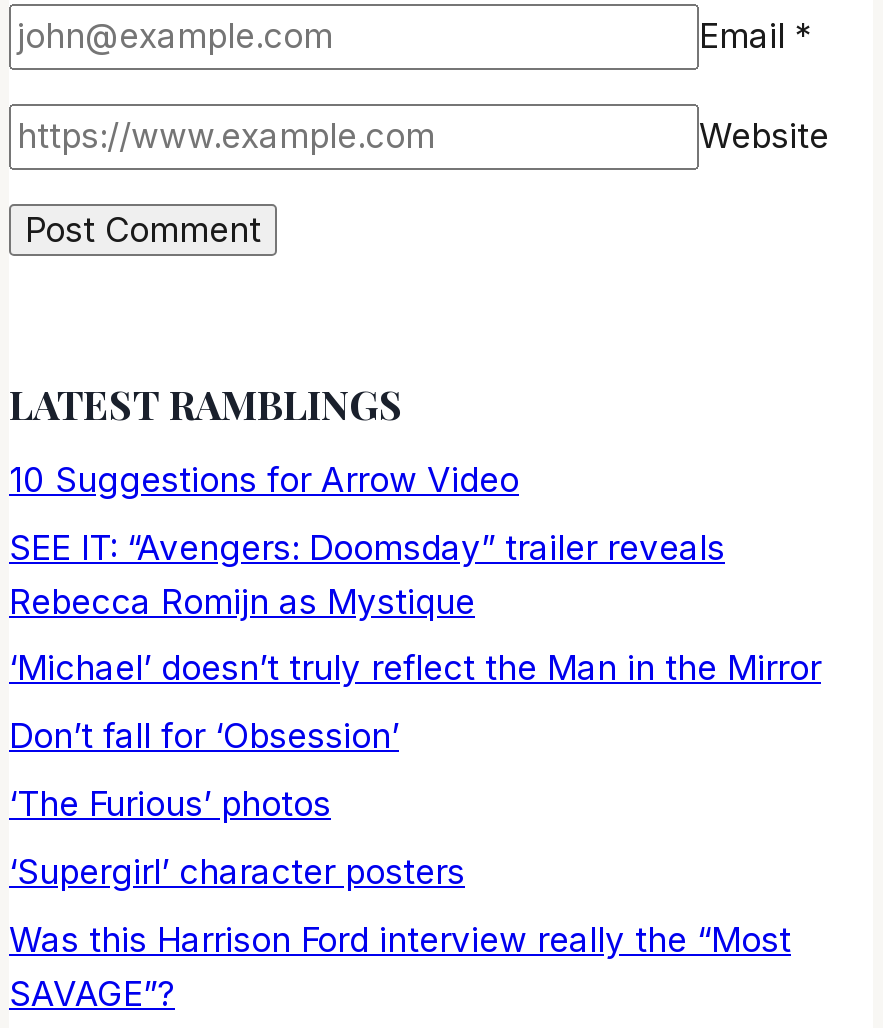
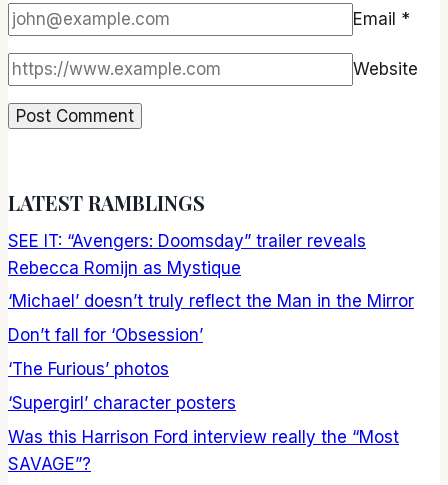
[9,459,519,499] 10 Suggestions for Arrow Video -> none

